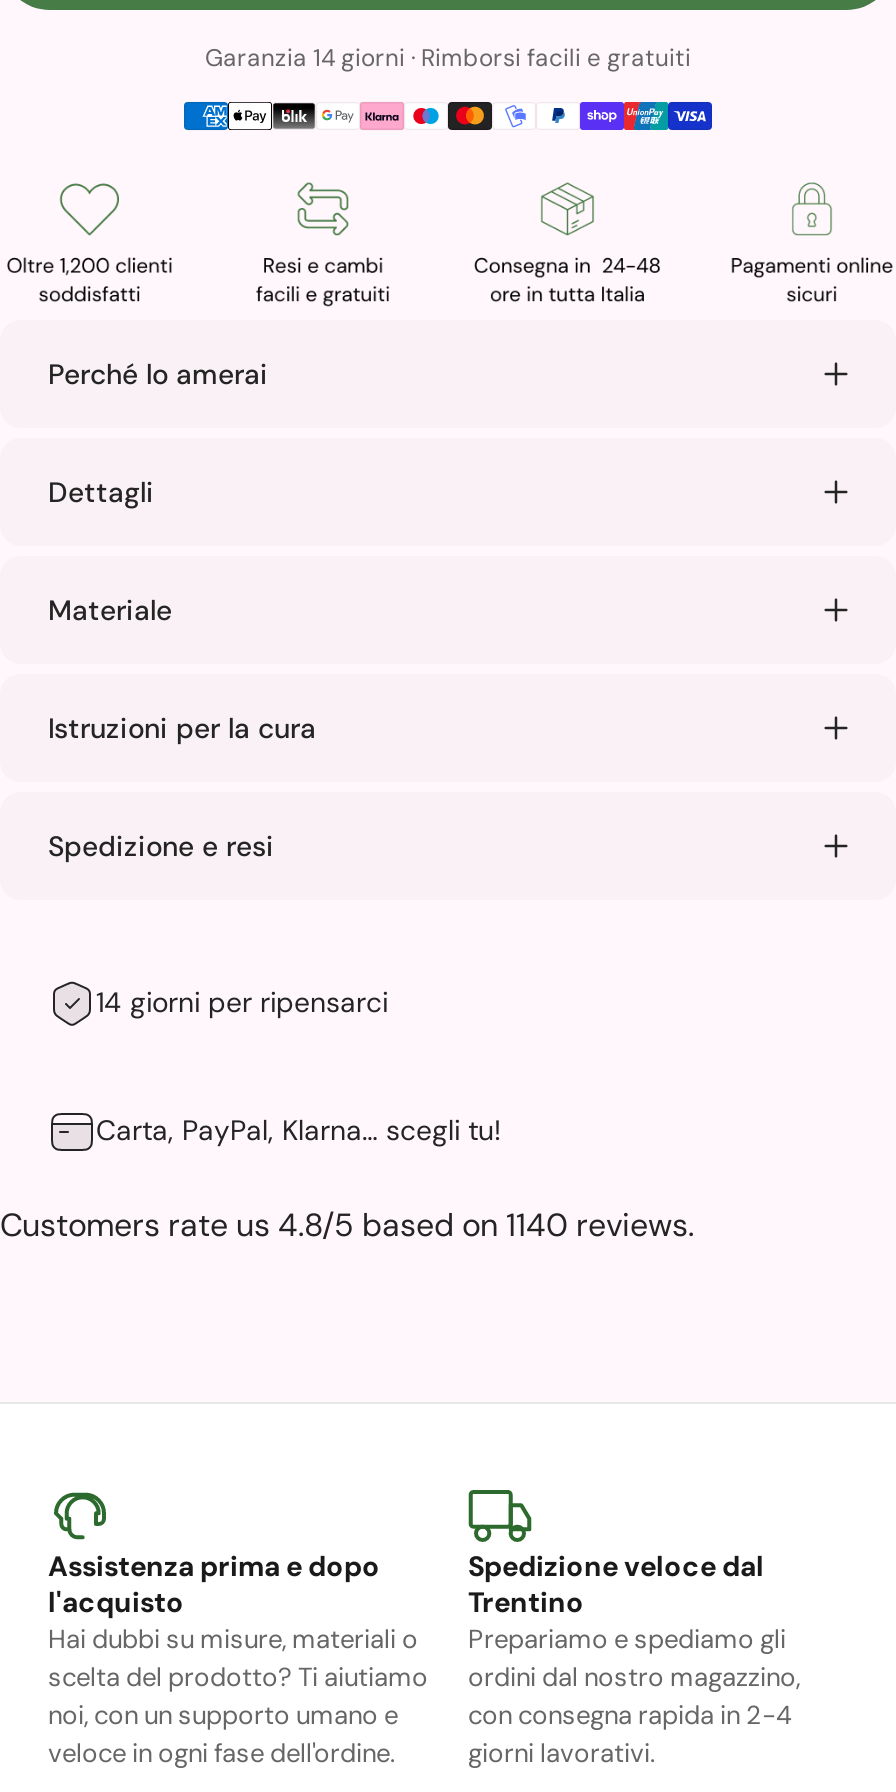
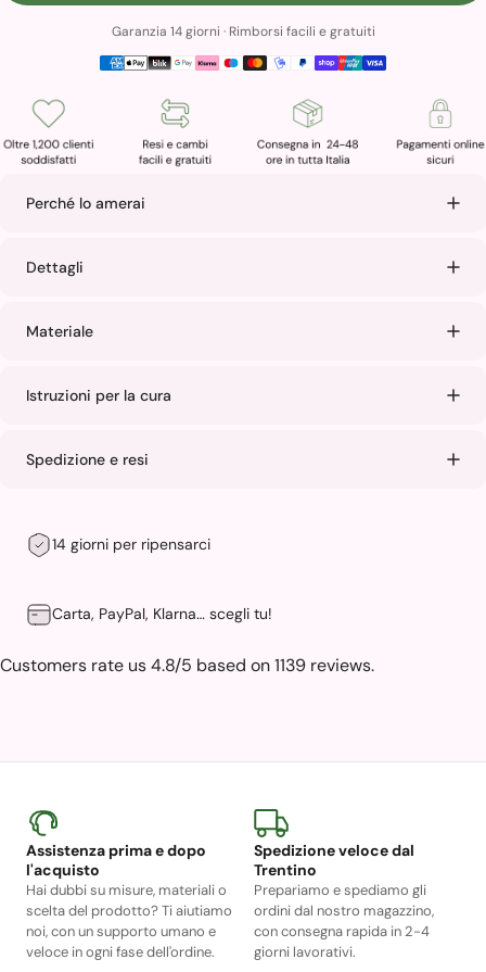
[0,1203,694,1245] Customers rate us 4.8/5 based on 1140 reviews. -> [0,653,374,676] Customers rate us 4.8/5 based on 1139 reviews.

